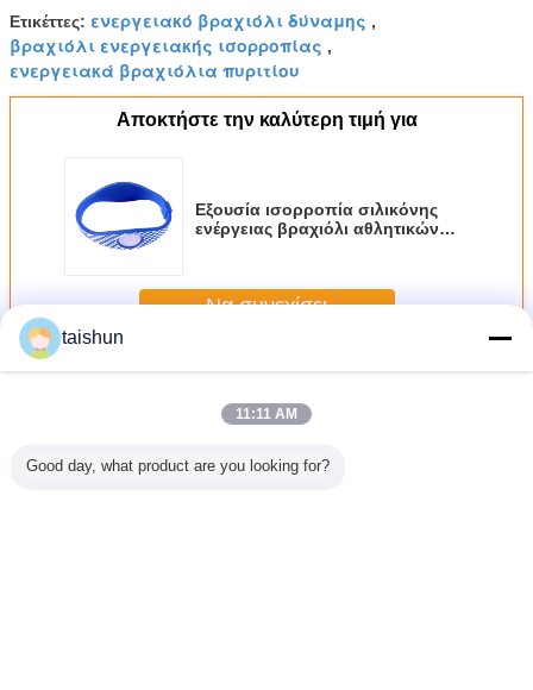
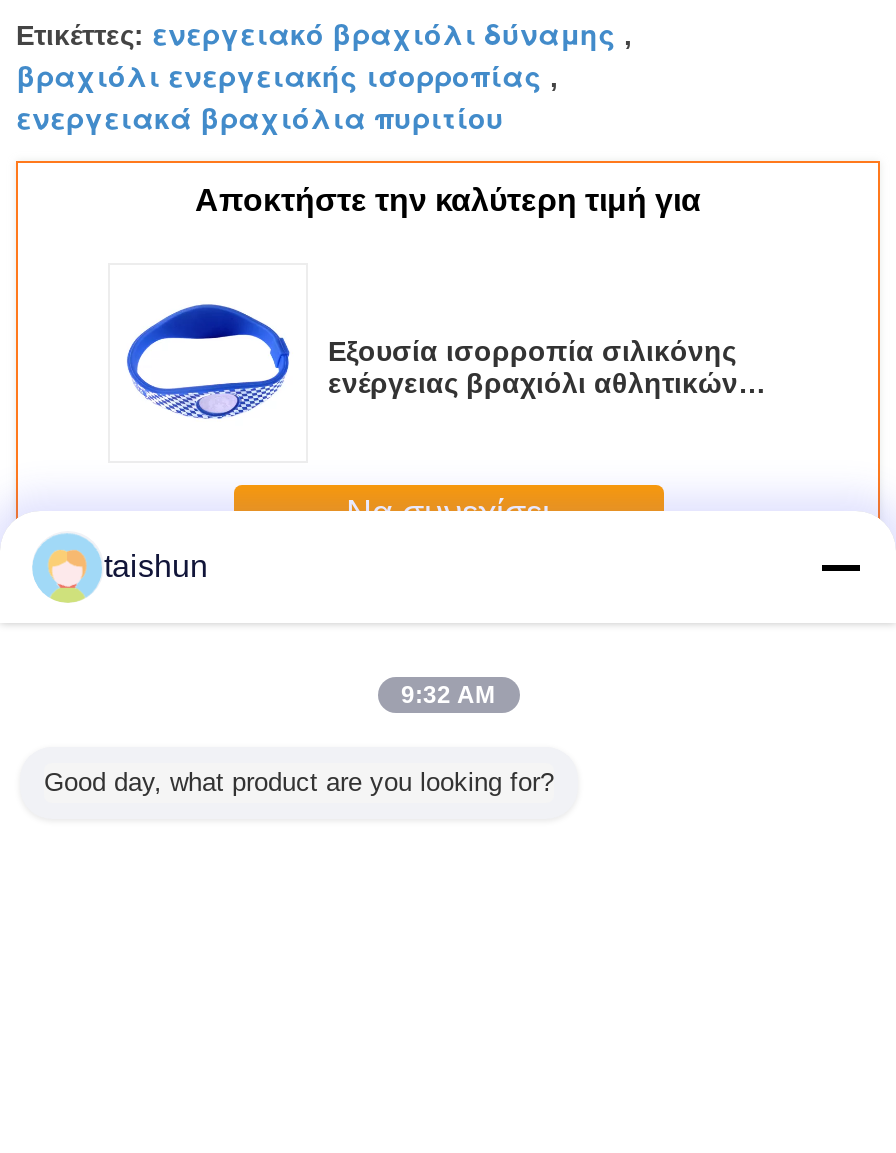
[236,406,297,422] 11:11 AM -> [401,681,495,709] 9:32 AM

